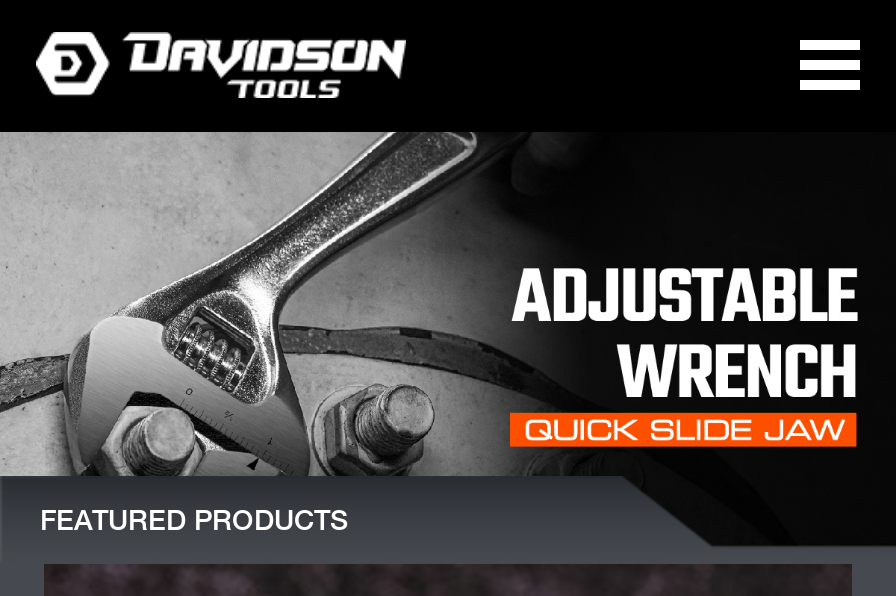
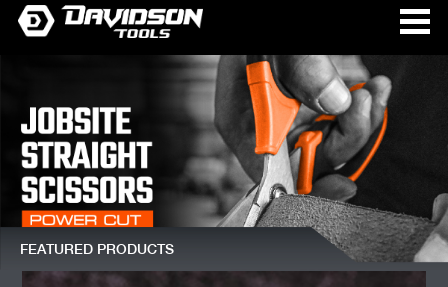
[6,130,890,548] [image] -> [3,54,445,263] [image]

